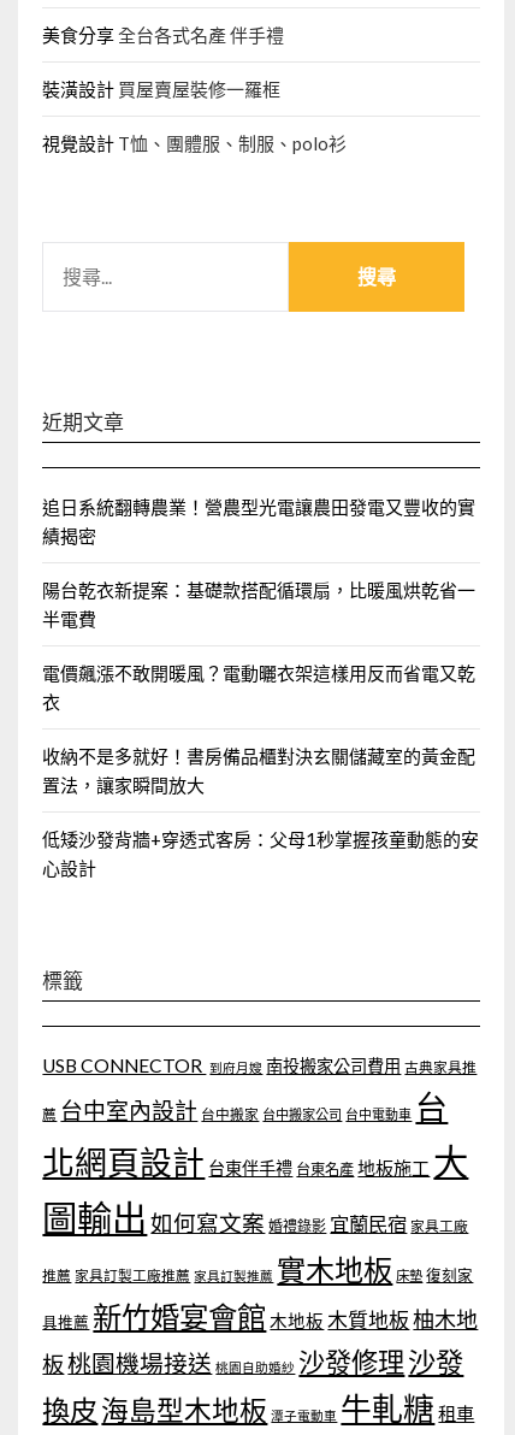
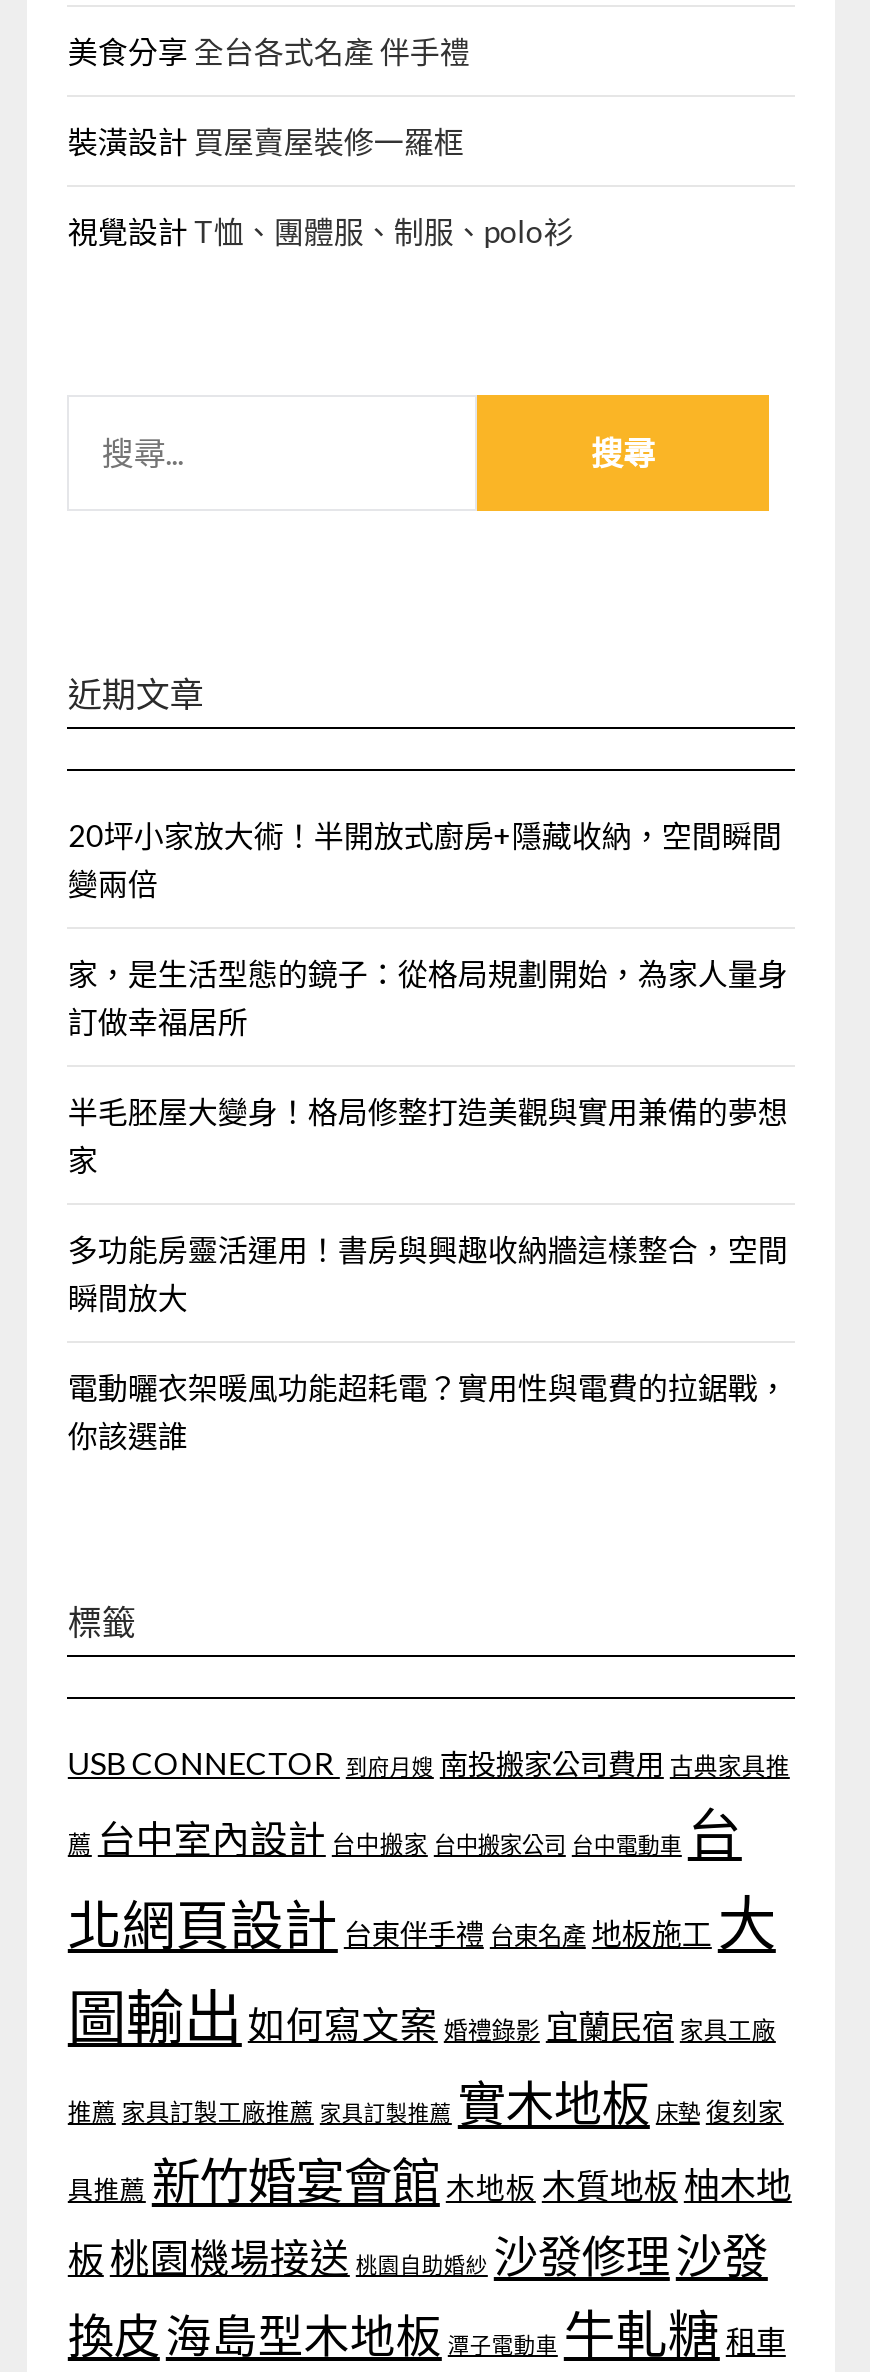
[43,496,476,546] 追日系統翻轉農業！營農型光電讓農田發電又豐收的實 | 績揭密 -> [68,816,782,900] 20坪小家放大術！半開放式廚房+隱藏收納，空間瞬間 | 變兩倍
[43,579,476,629] 陽台乾衣新提案：基礎款搭配循環扇，比暖風烘乾省一 | 半電費 -> [68,954,788,1038] 家，是生活型態的鏡子：從格局規劃開始，為家人量身 | 訂做幸福居所
[43,662,476,712] 電價飆漲不敢開暖風？電動曬衣架這樣用反而省電又乾 | 衣 -> [68,1092,788,1176] 半毛胚屋大變身！格局修整打造美觀與實用兼備的夢想 | 家
[43,745,476,795] 收納不是多就好！書房備品櫃對決玄關儲藏室的黃金配 | 置法，讓家瞬間放大 -> [68,1230,788,1314] 多功能房靈活運用！書房與興趣收納牆這樣整合，空間 | 瞬間放大
[43,828,479,878] 低矮沙發背牆+穿透式客房：父母1秒掌握孩童動態的安 | 心設計 -> [68,1368,788,1452] 電動曬衣架暖風功能超耗電？實用性與電費的拉鋸戰， | 你該選誰

